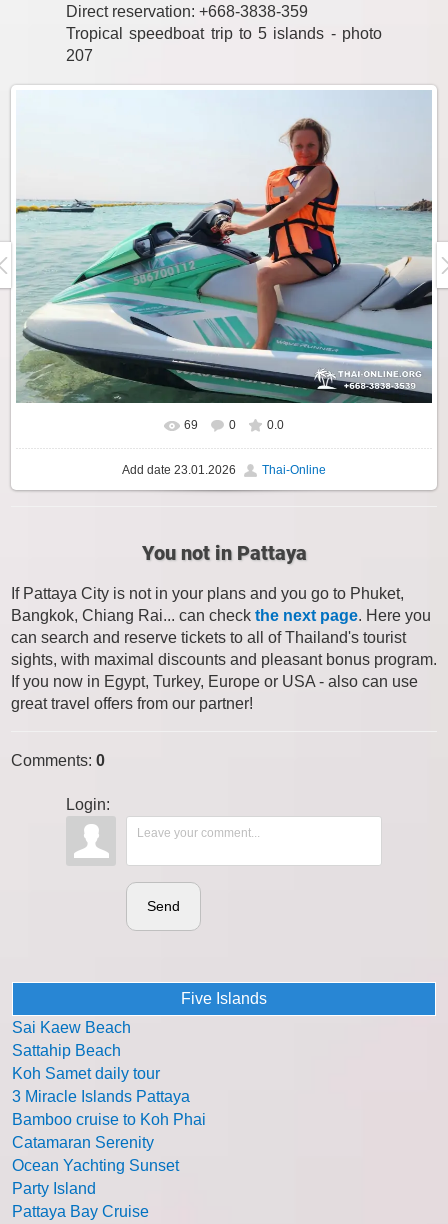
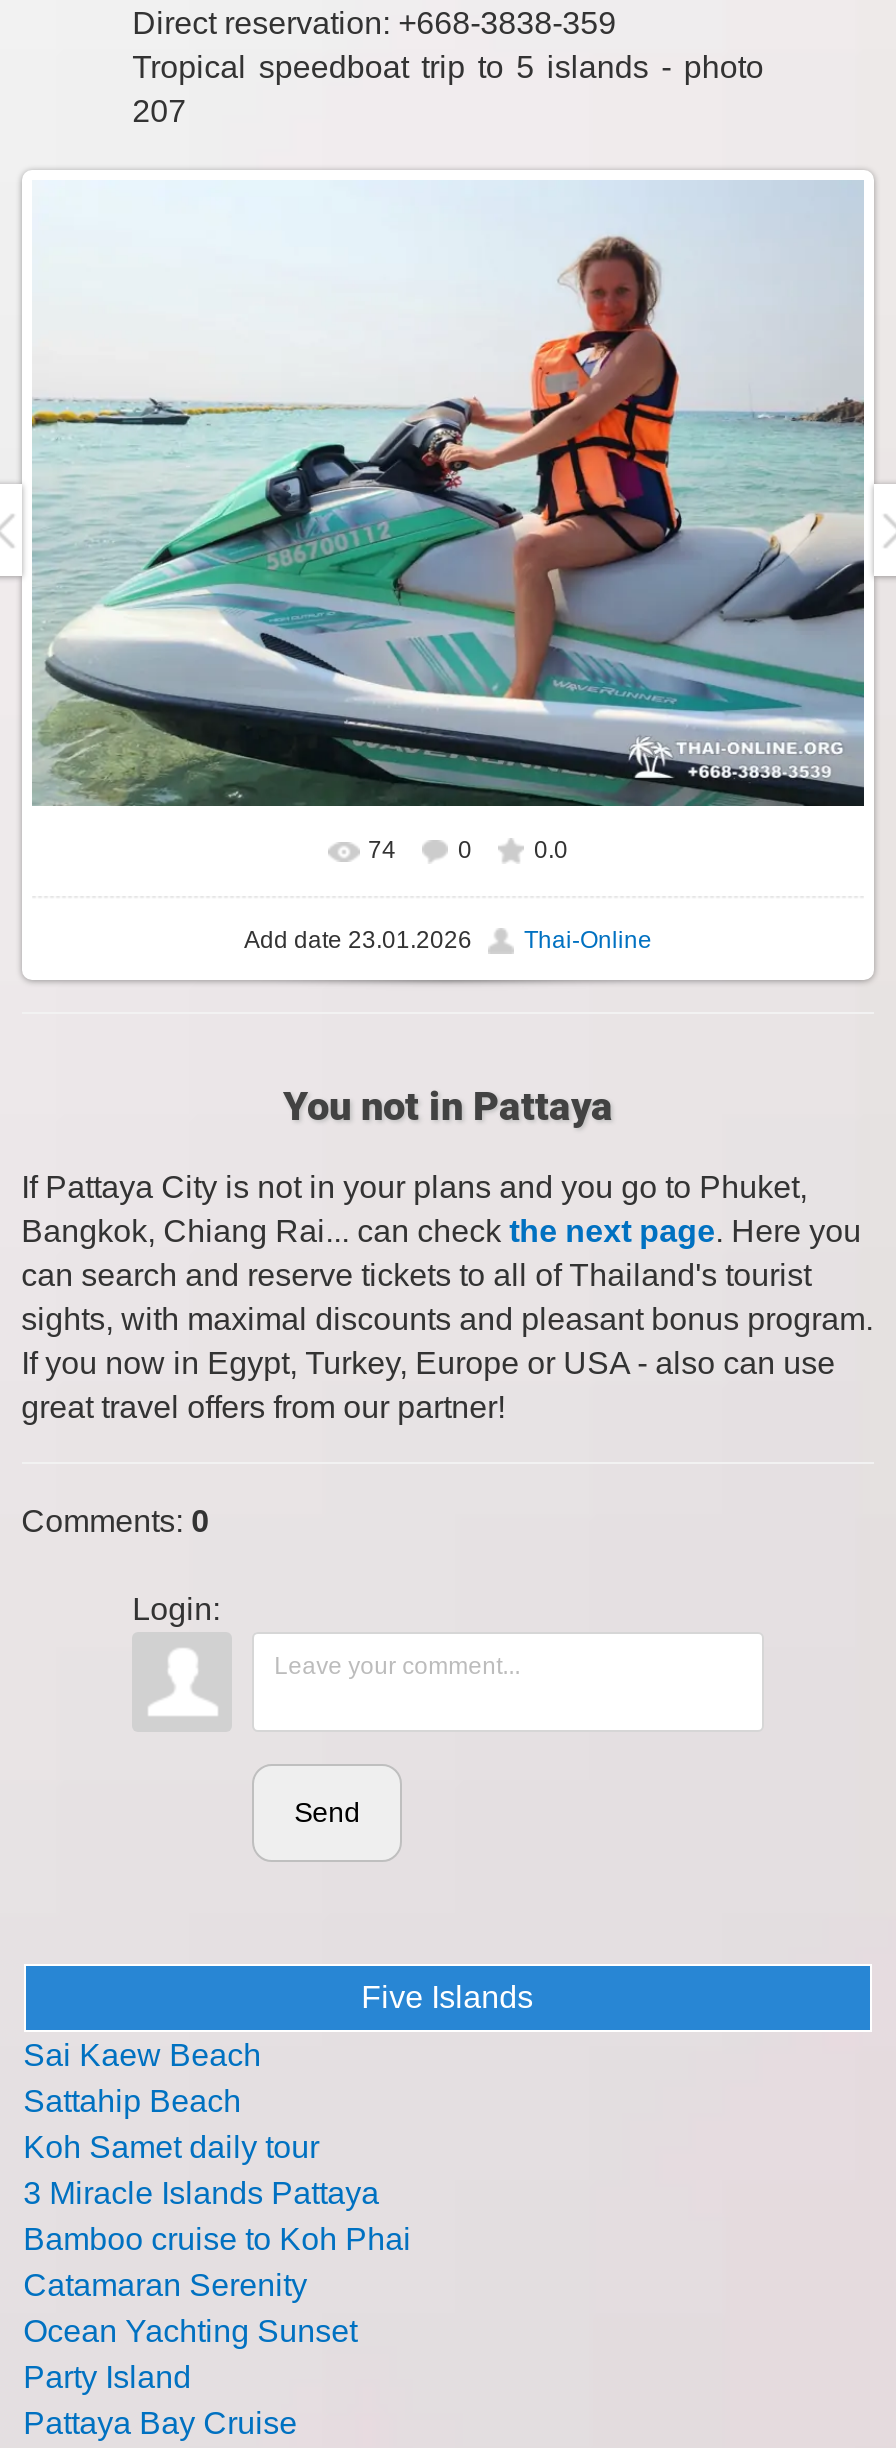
[184,418,198,432] 69 -> [368,836,396,864] 74

